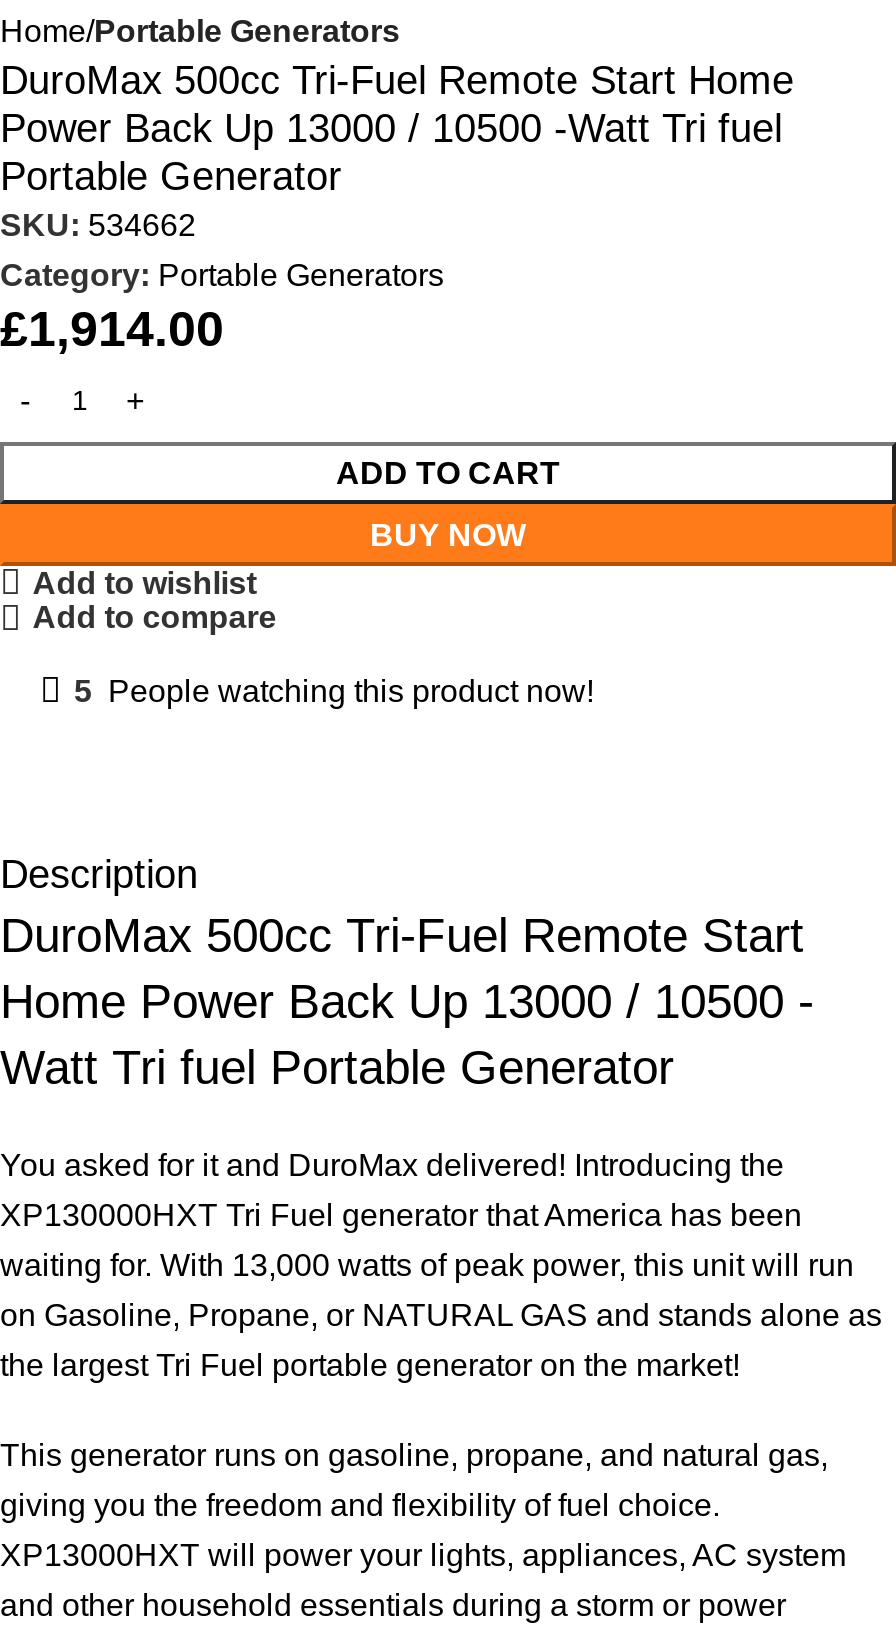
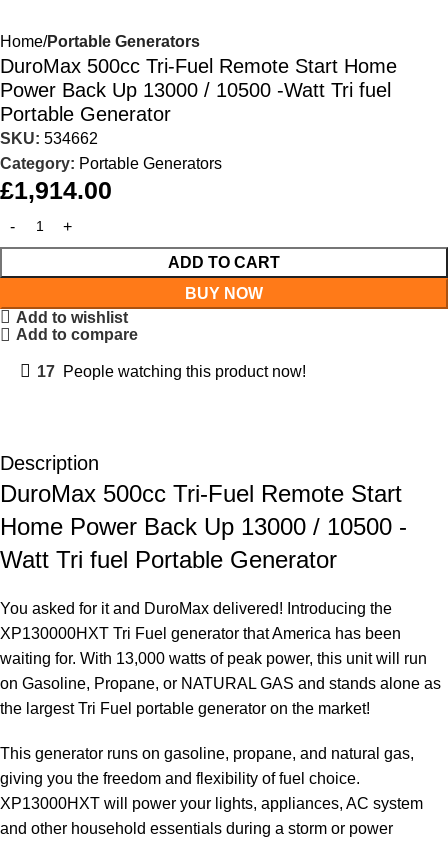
[74,673,594,707] 5 People watching this product now! -> [37,362,306,379] 17 People watching this product now!

